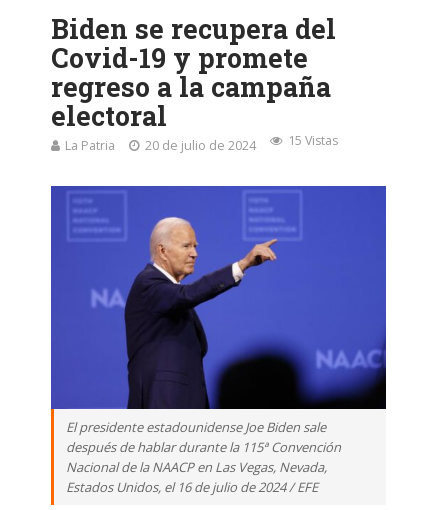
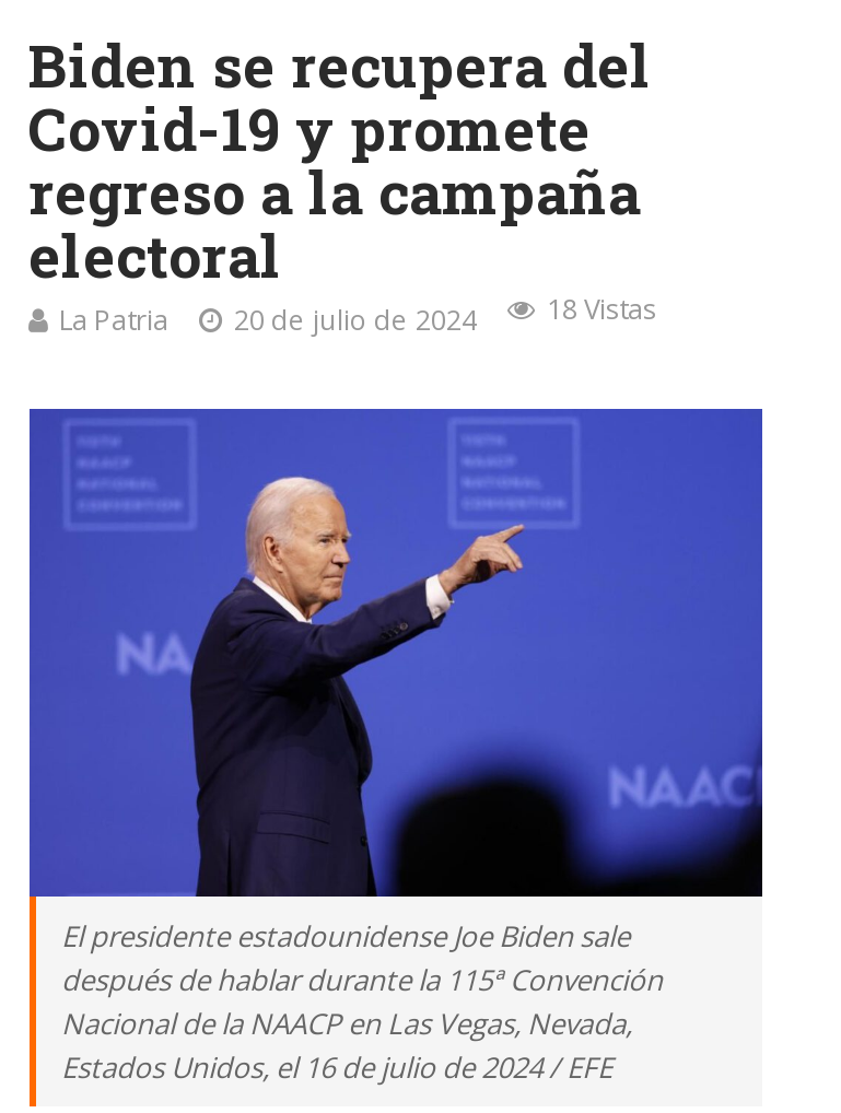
[64,132,337,154] La Patria 20 de julio de 2024 15 Vistas -> [59,291,656,339] La Patria 20 de julio de 2024 18 Vistas

